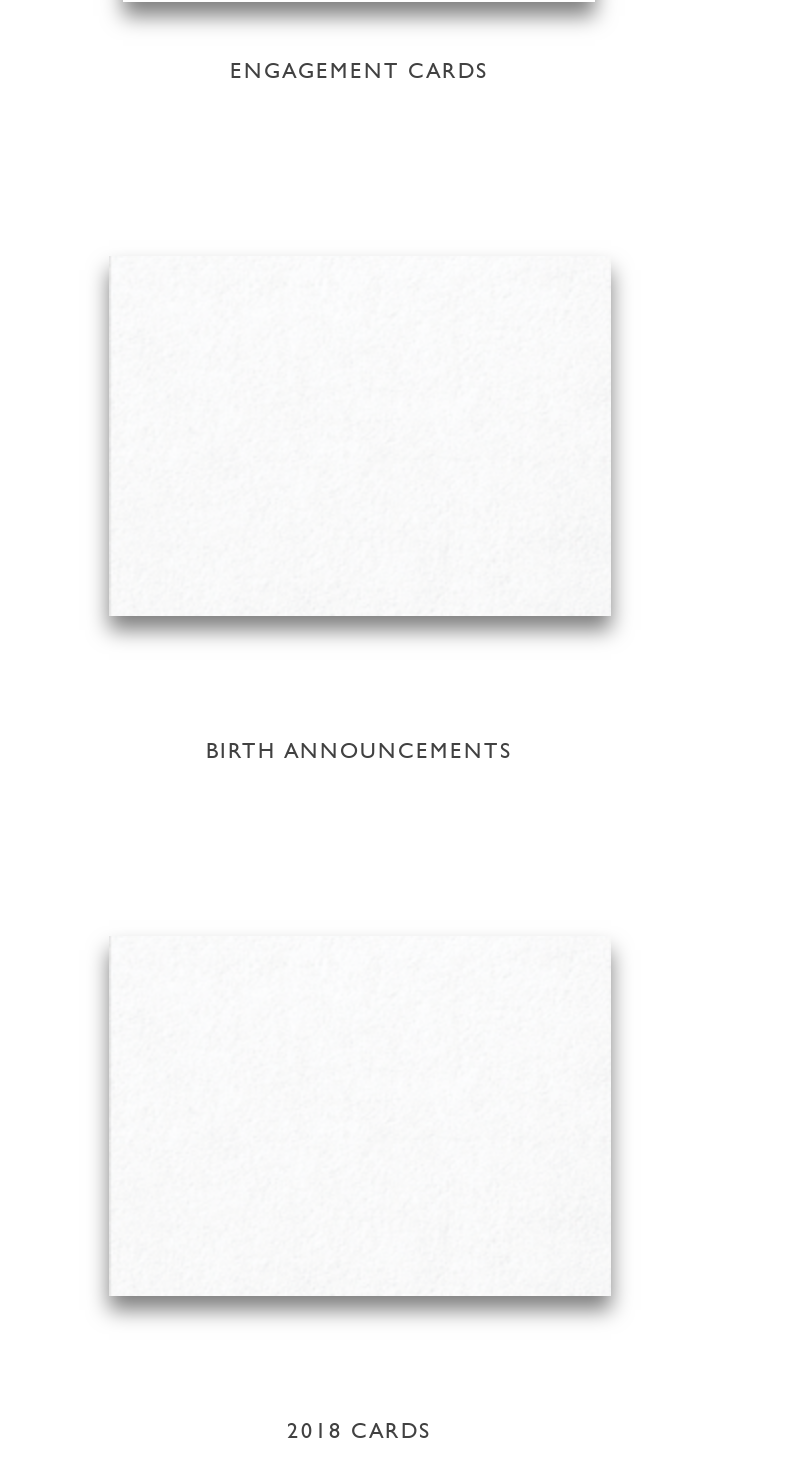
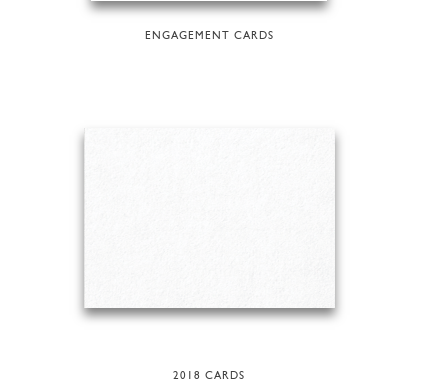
[206,738,512,764] BIRTH ANNOUNCEMENTS -> none

